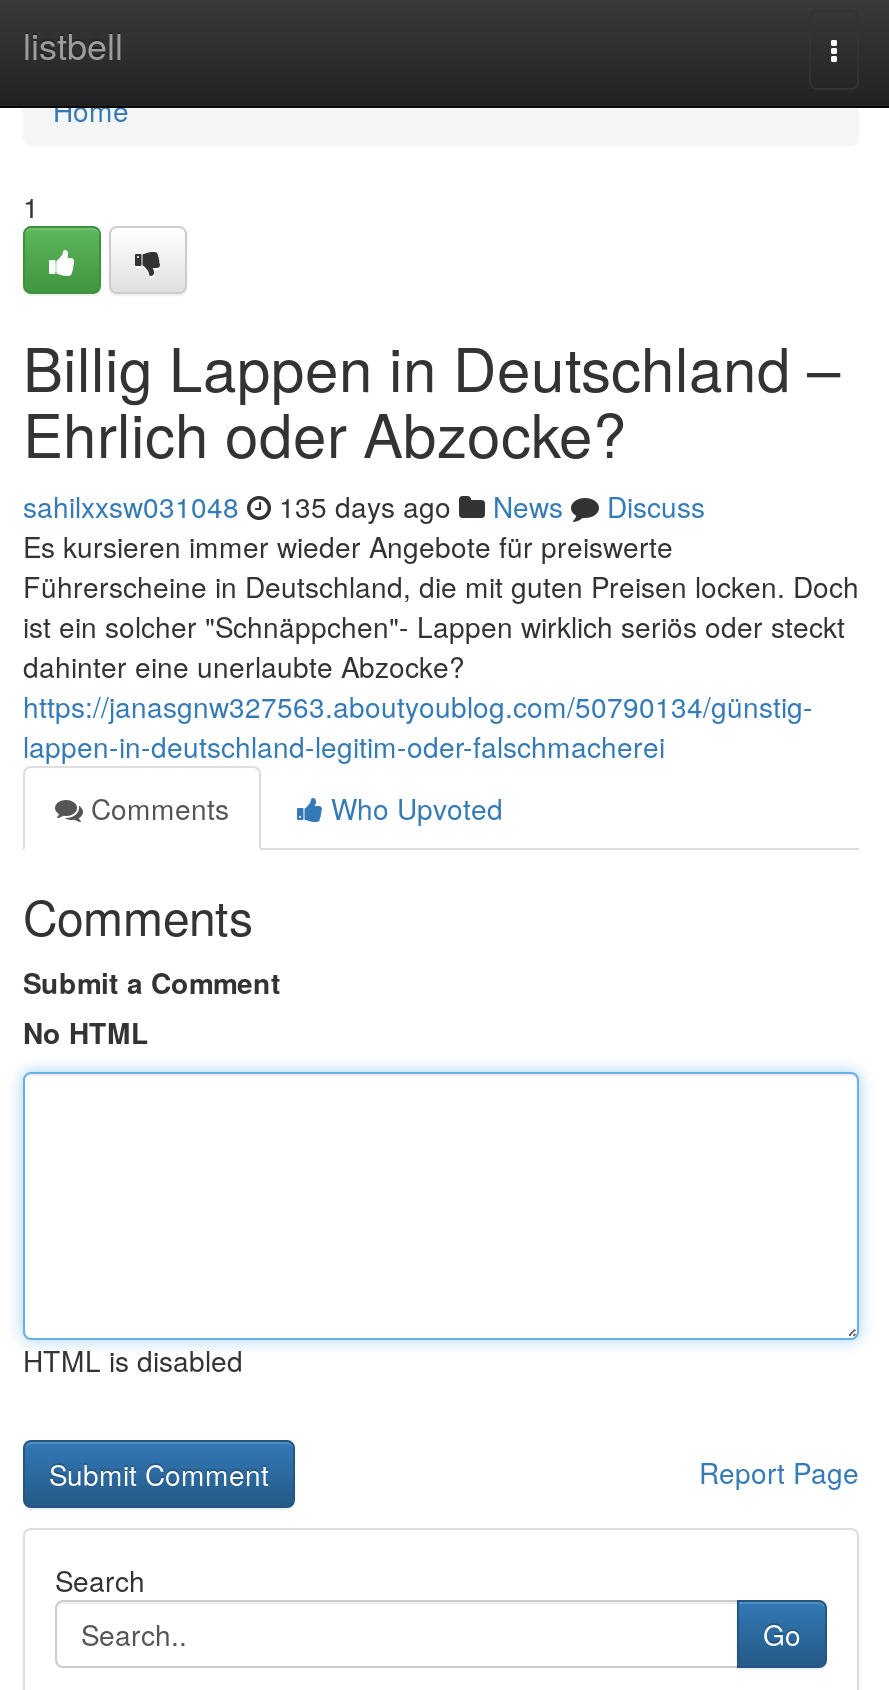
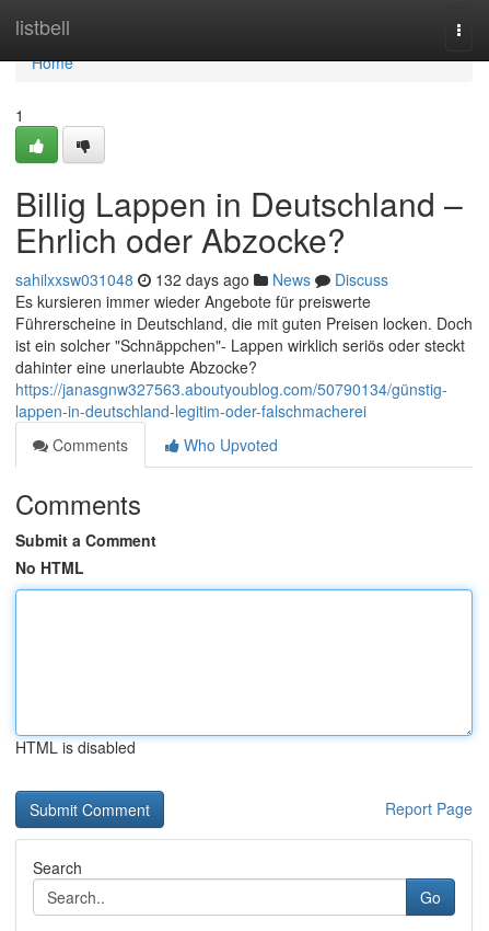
[23,486,705,526] sahilxxsw031048 135 days ago News Discuss -> [15,268,388,290] sahilxxsw031048 132 days ago News Discuss

